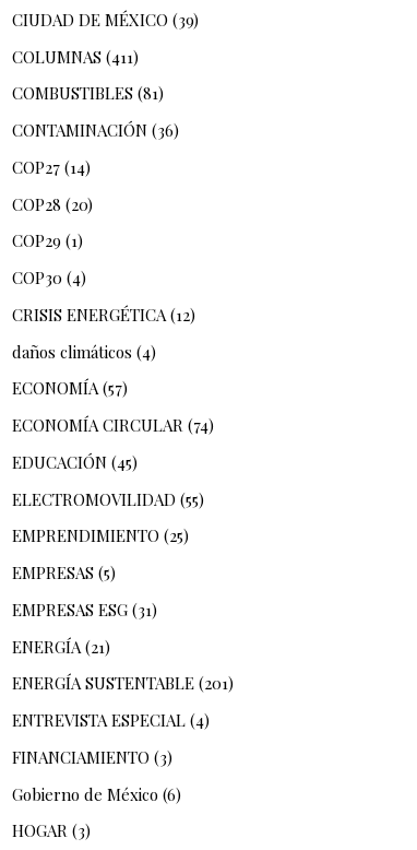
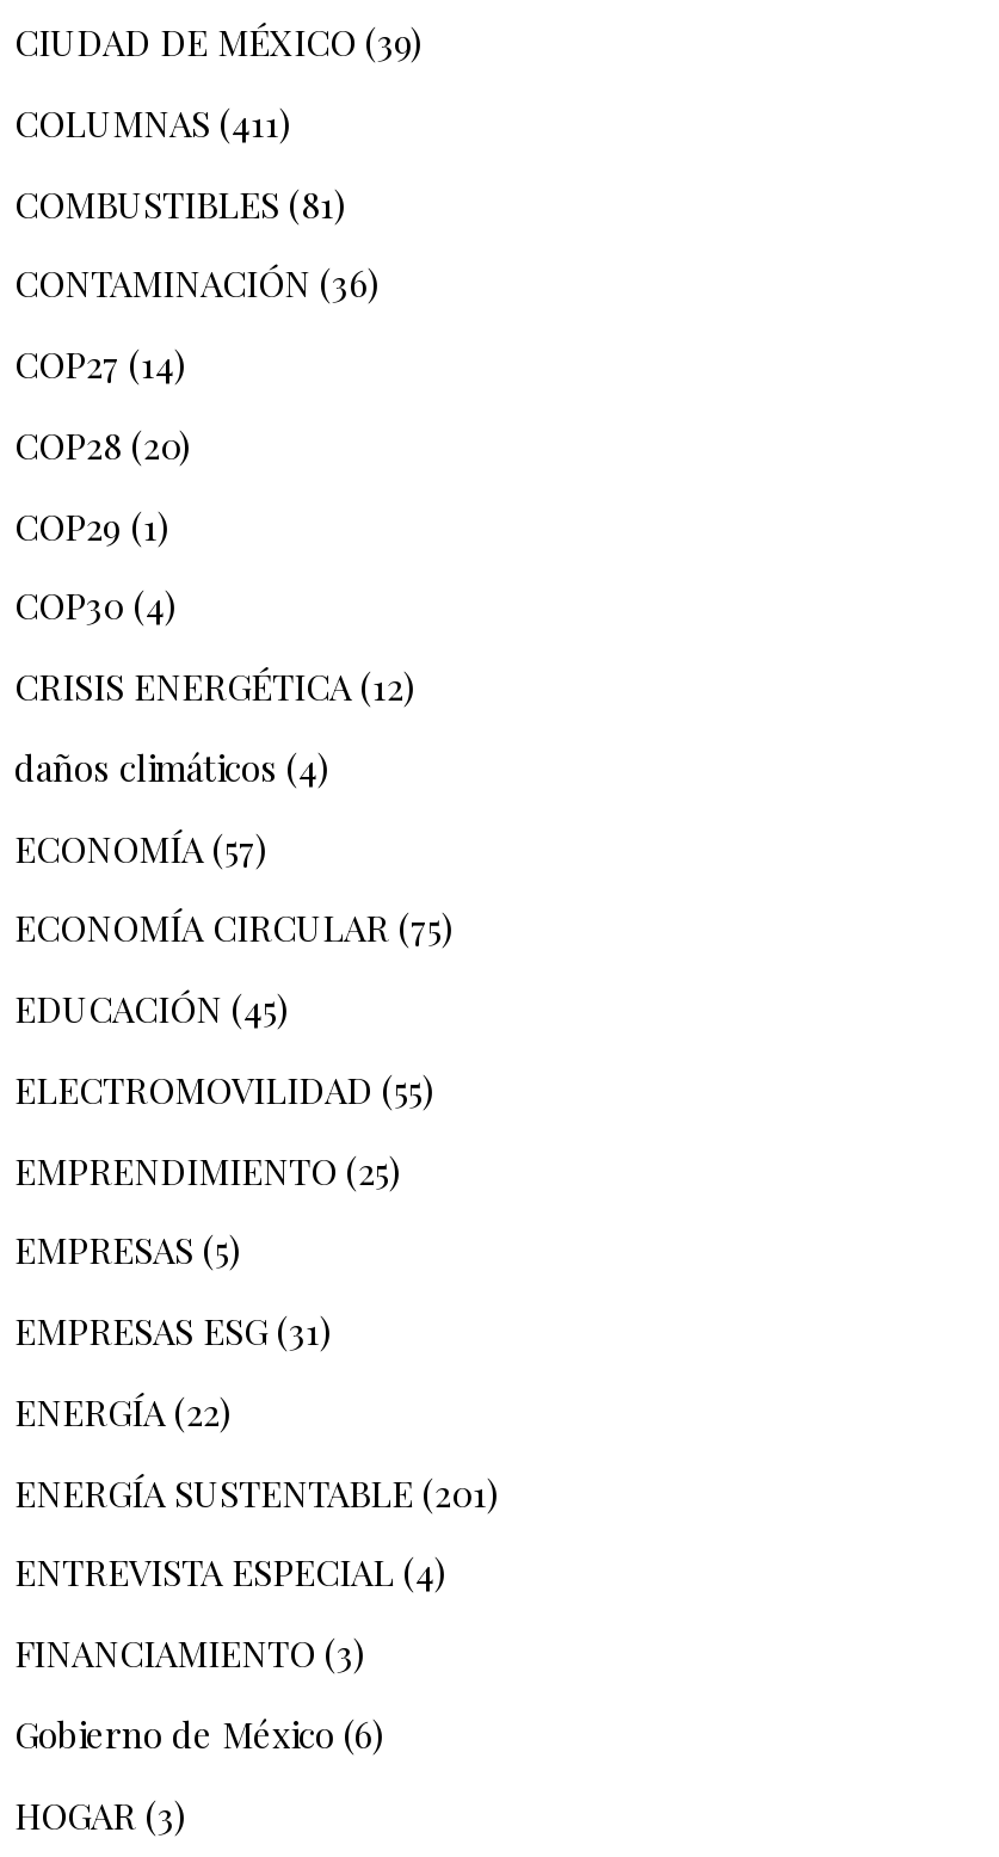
[12,414,214,436] ECONOMÍA CIRCULAR (74) -> [14,905,454,953] ECONOMÍA CIRCULAR (75)
[12,635,110,657] ENERGÍA (21) -> [14,1388,232,1436] ENERGÍA (22)

